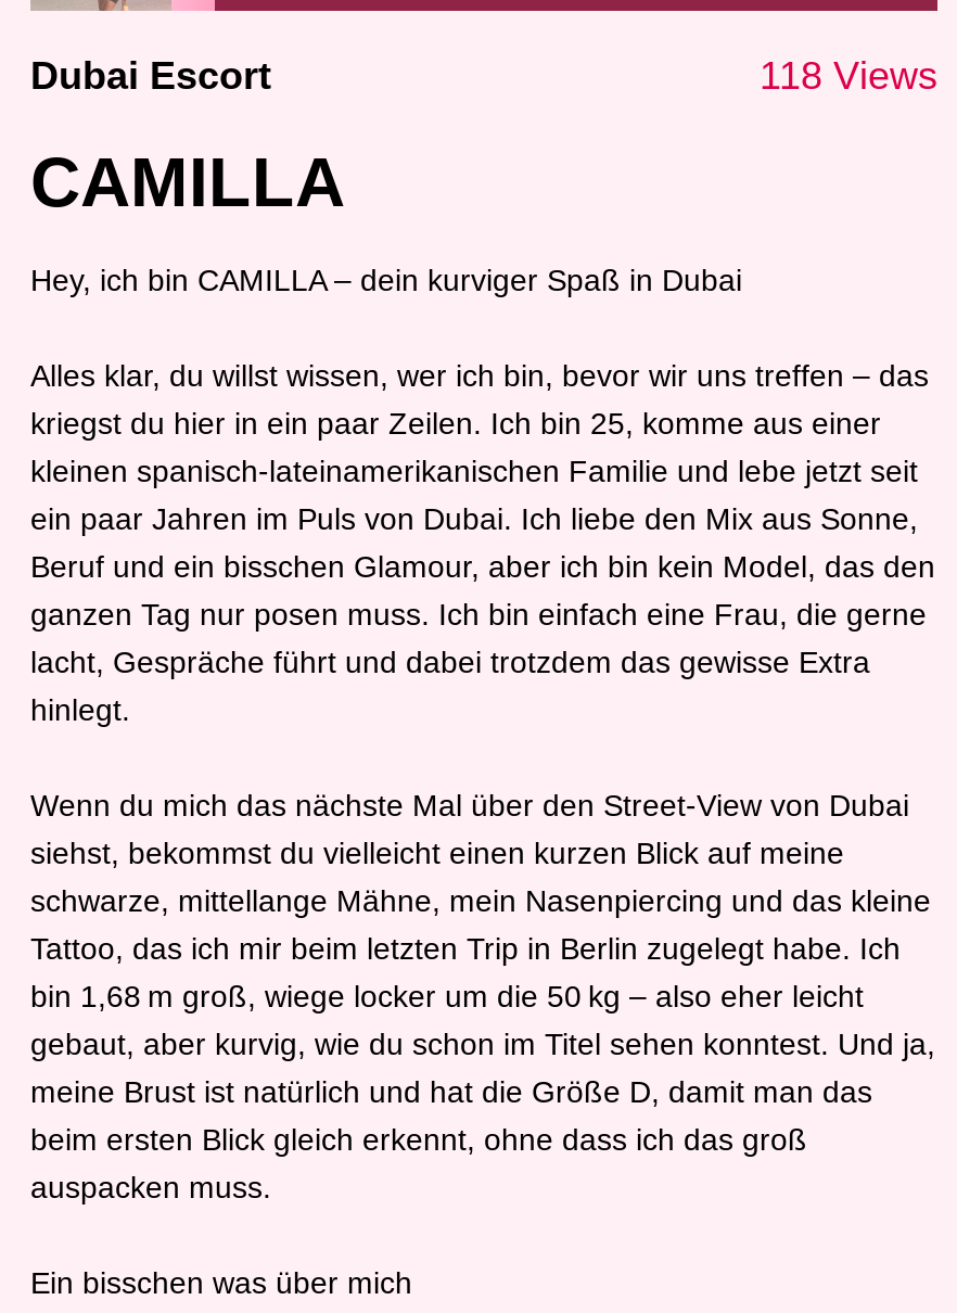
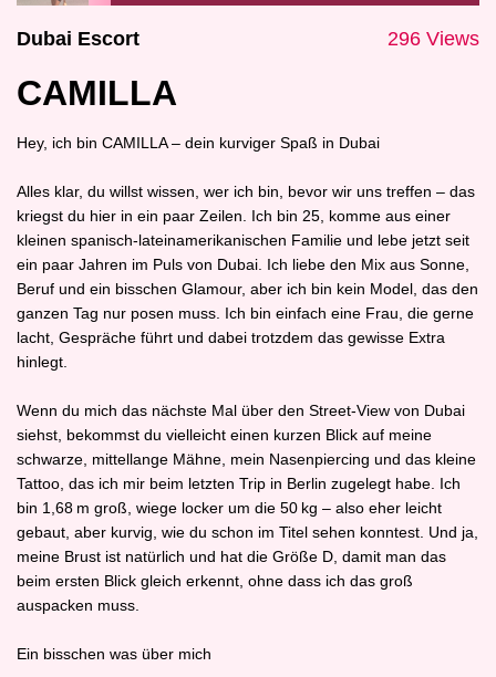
[760,54,937,98] 118 Views -> [387,28,479,50] 296 Views

